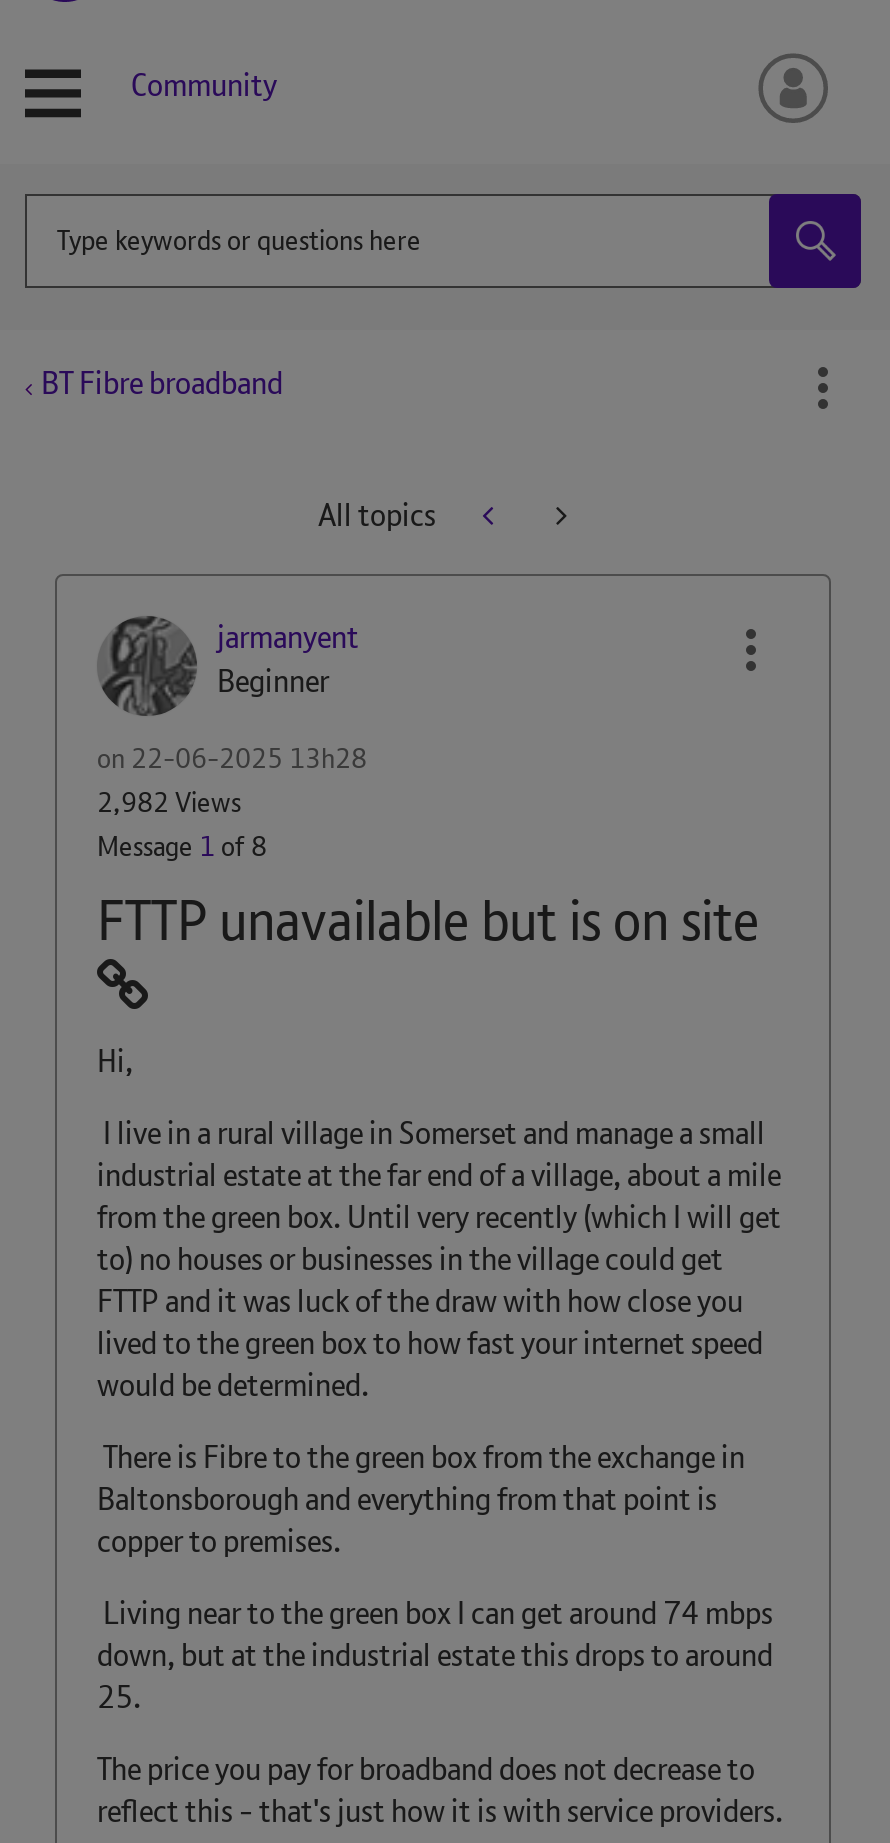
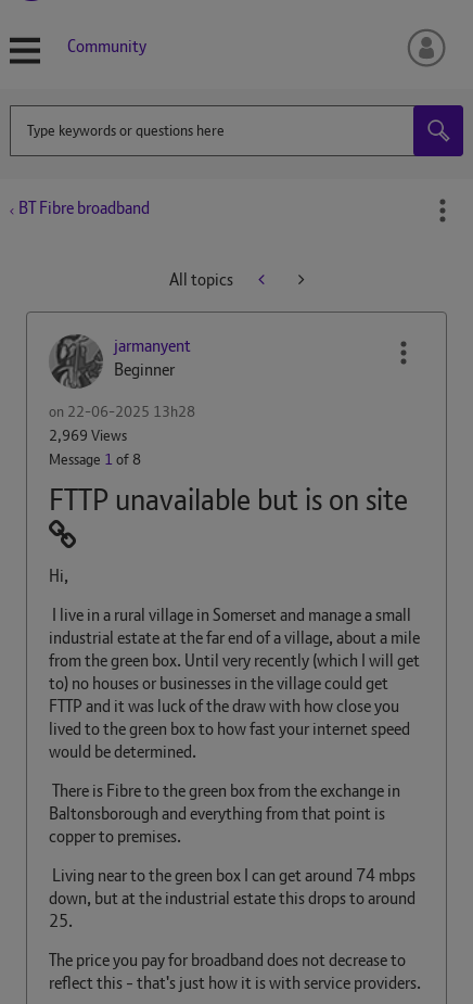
[97,784,241,820] 2,982 Views -> [49,425,127,445] 2,969 Views

